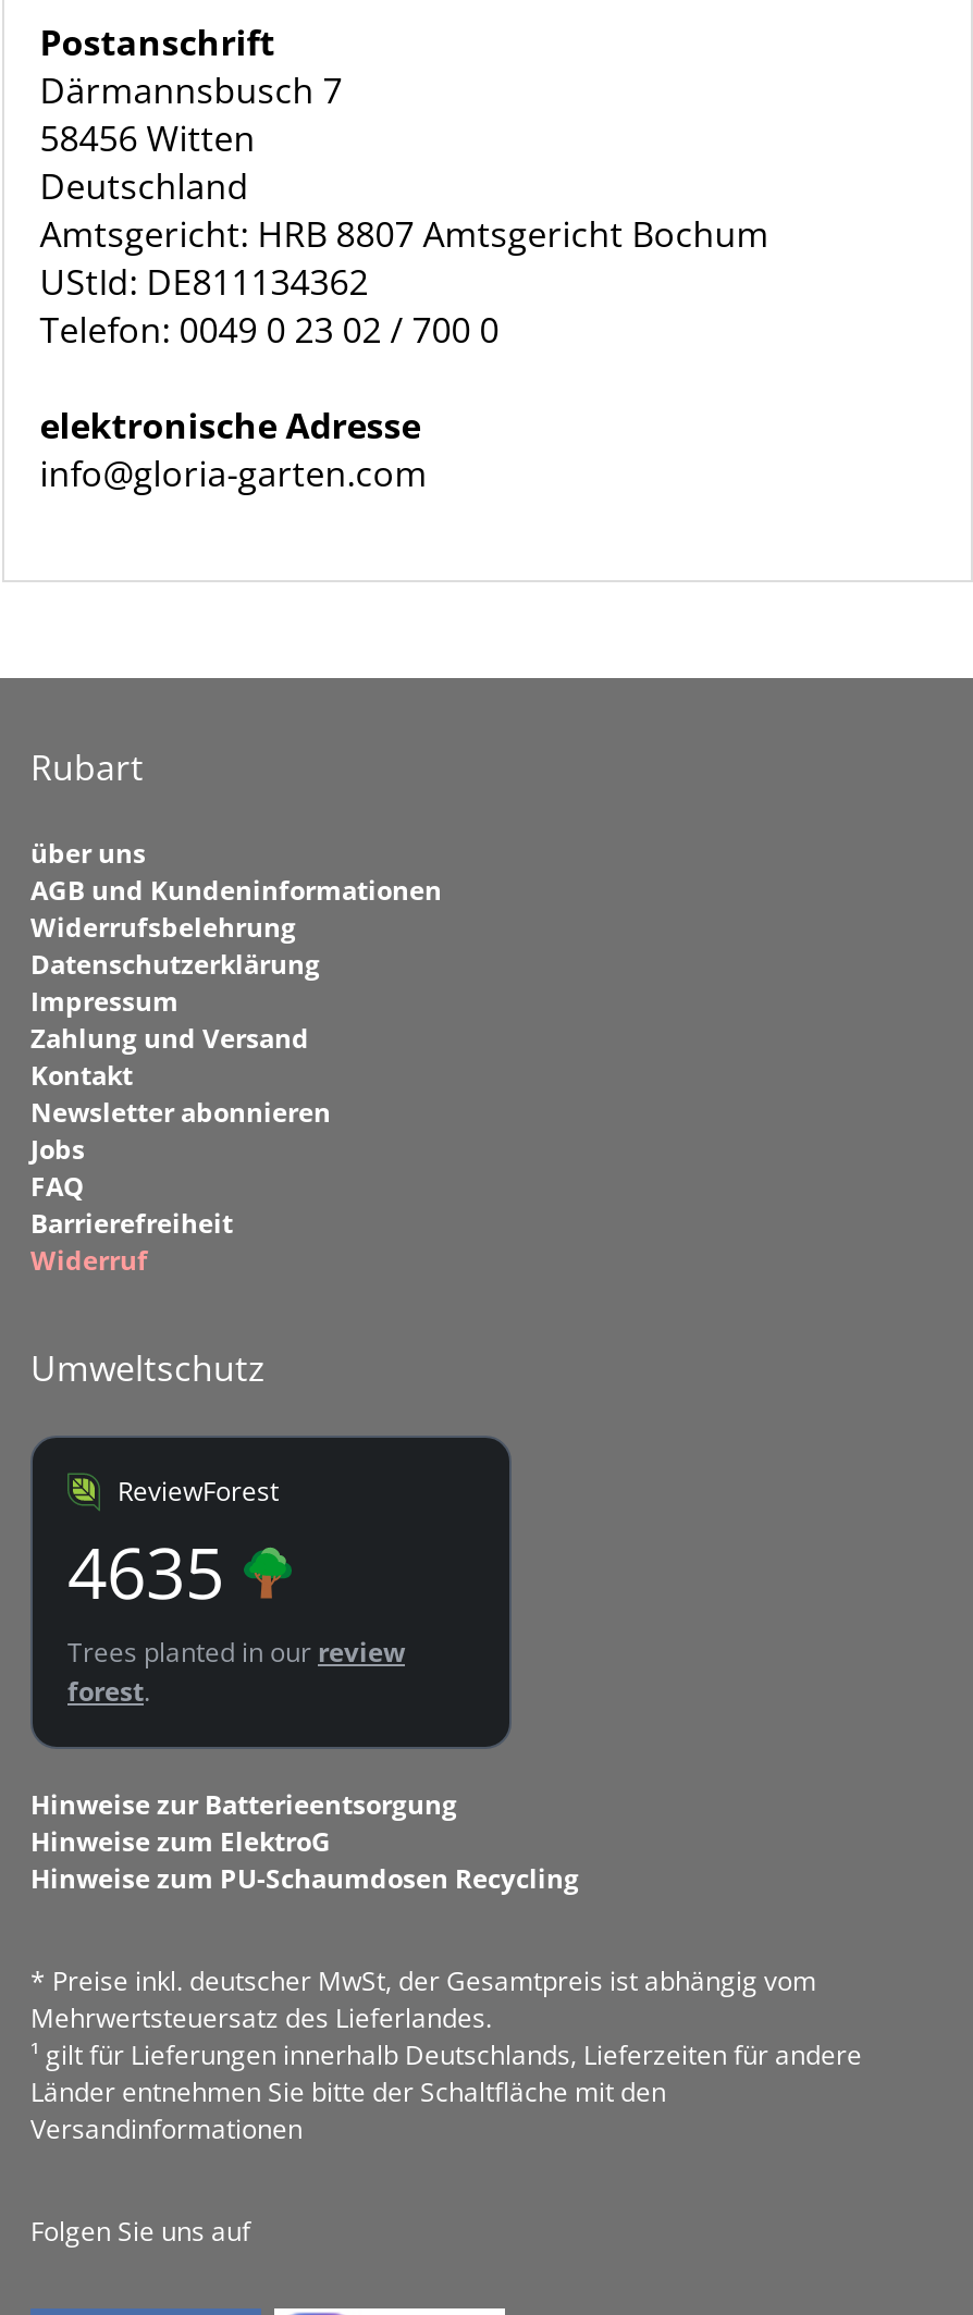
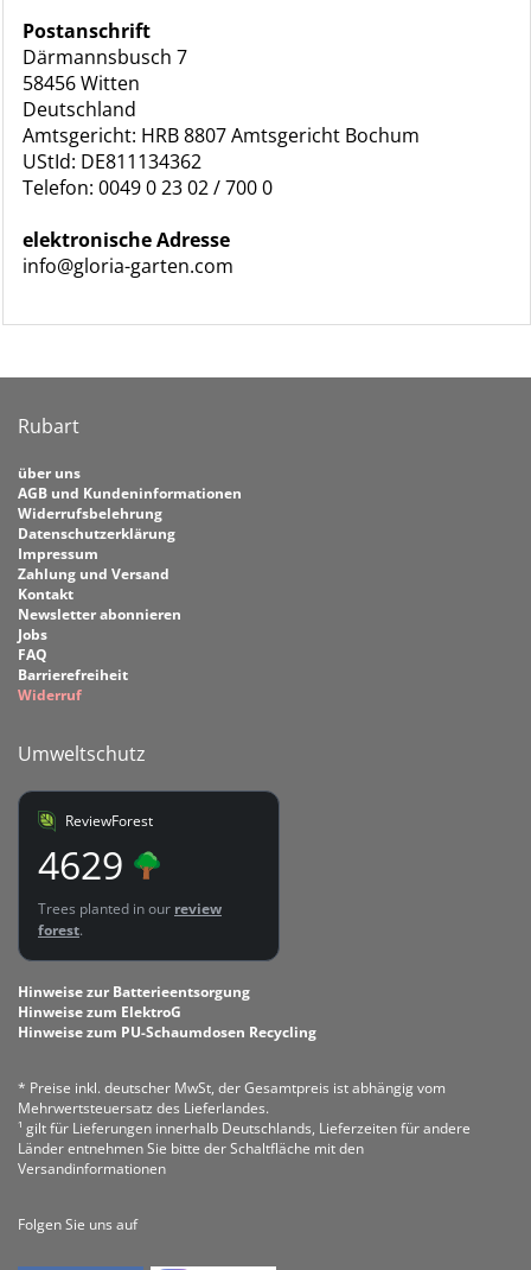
[67,1525,224,1618] 4635 -> [38,839,123,890] 4629

